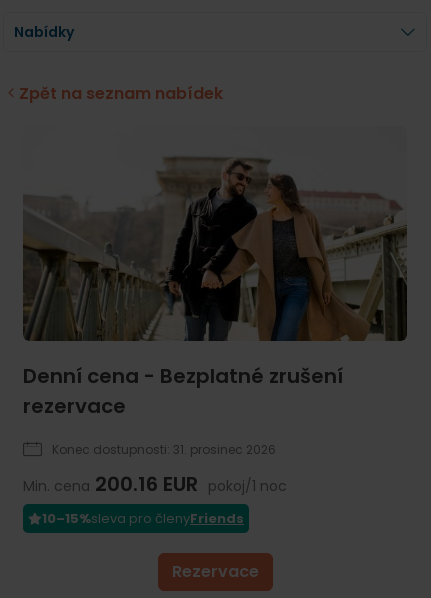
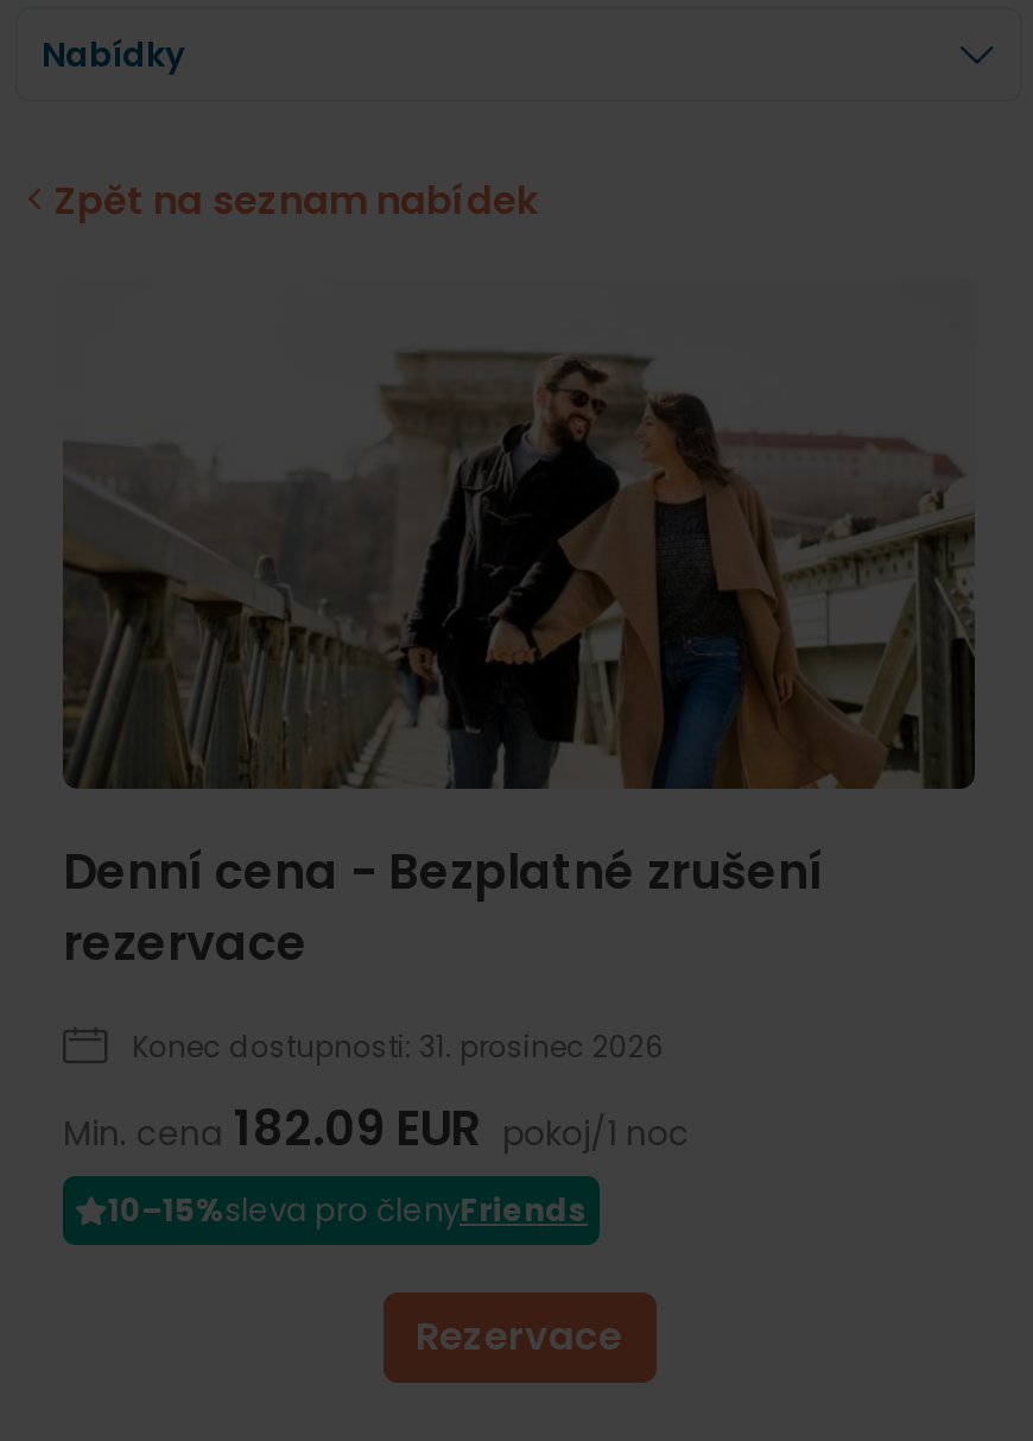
[23,470,287,498] Min. cena 200.16 EUR pokoj/1 noc -> [63,1095,690,1162] Min. cena 182.09 EUR pokoj/1 noc

